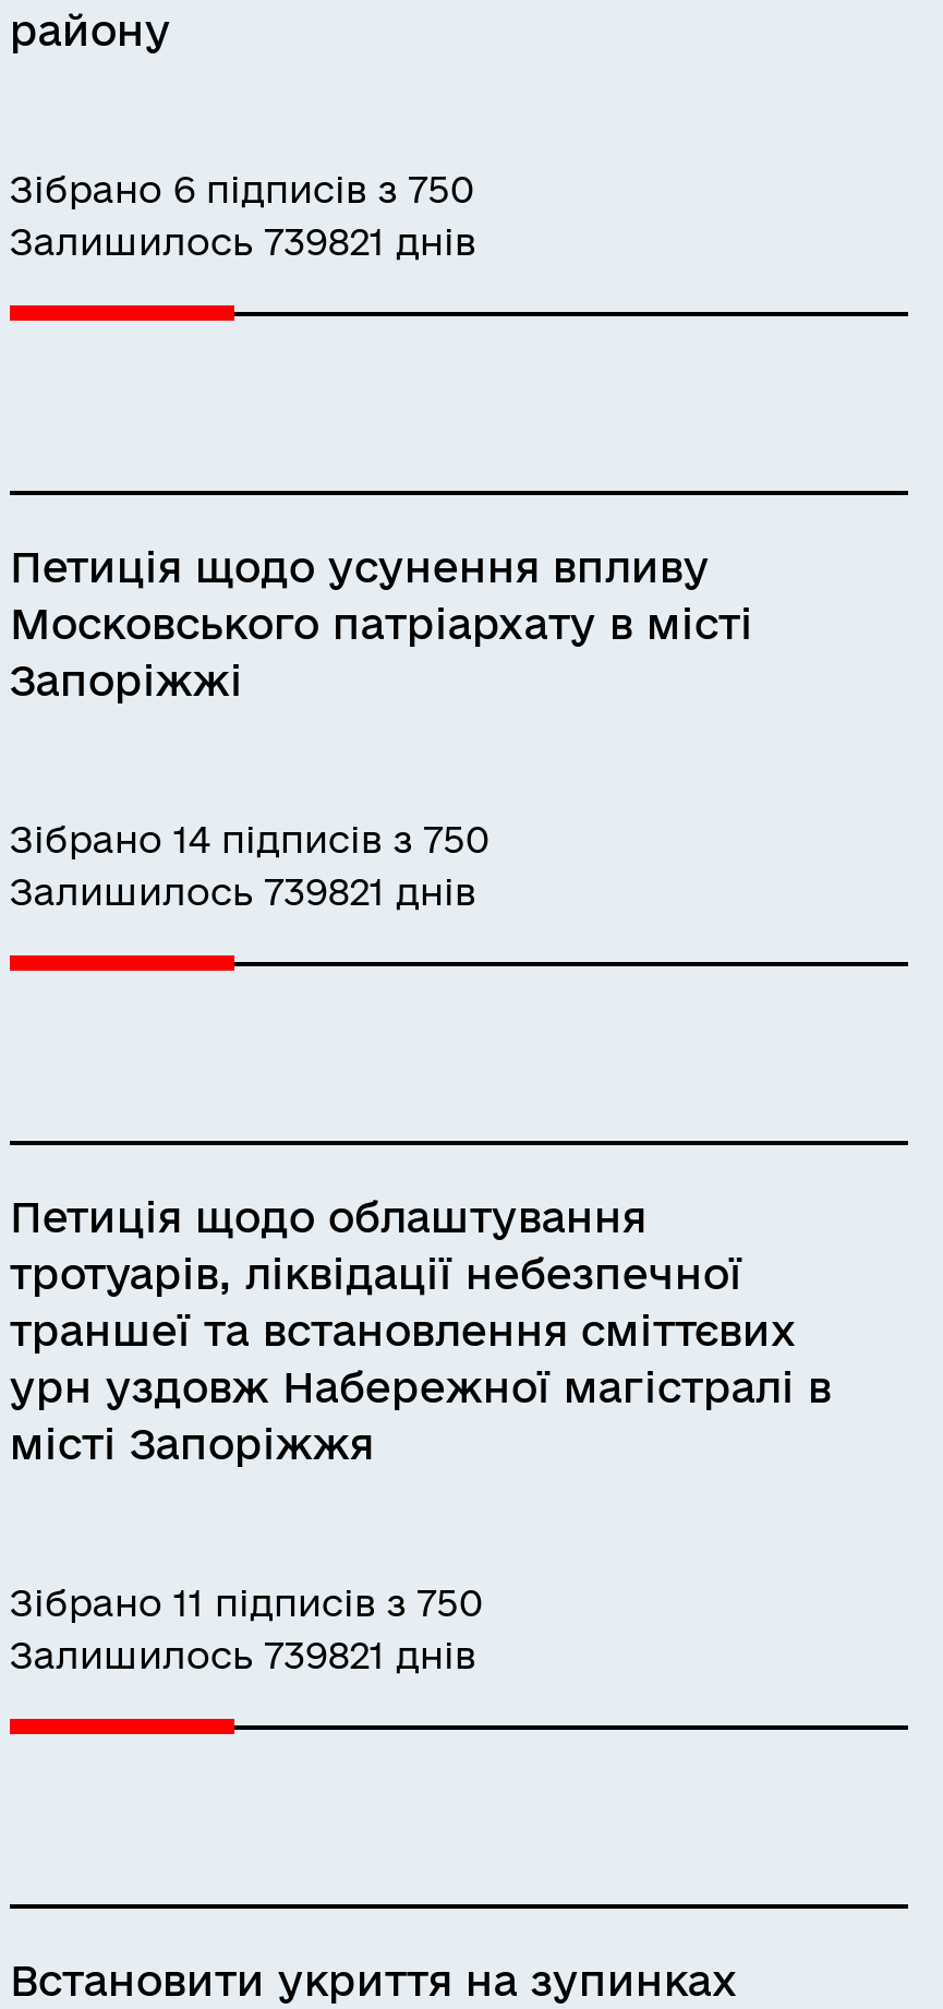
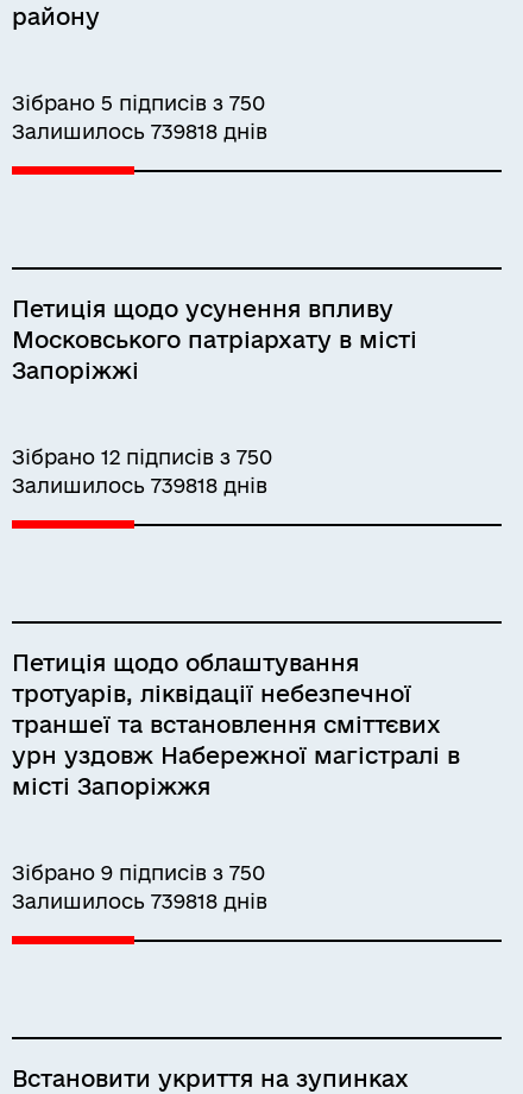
[10,167,474,208] Зібрано 6 підписів з 750 -> [12,91,265,113] Зібрано 5 підписів з 750
[10,219,476,261] Залишилось 739821 днів -> [12,119,267,142] Залишилось 739818 днів
[10,817,489,858] Зібрано 14 підписів з 750 -> [12,445,272,467] Зібрано 12 підписів з 750
[10,869,476,911] Залишилось 739821 днів -> [12,473,267,496] Залишилось 739818 днів
[10,1580,483,1622] Зібрано 11 підписів з 750 -> [12,861,265,883] Зібрано 9 підписів з 750
[10,1633,476,1674] Залишилось 739821 днів -> [12,889,267,912] Залишилось 739818 днів

